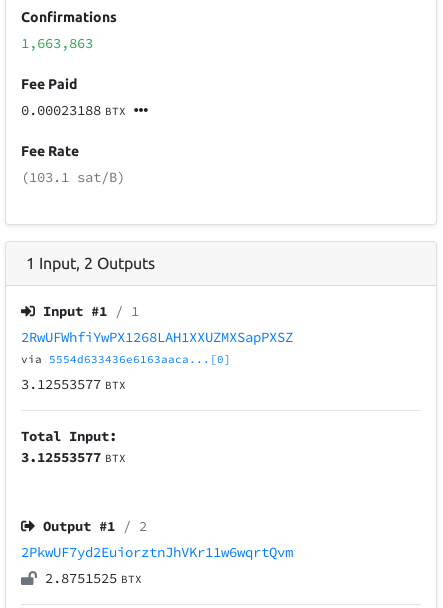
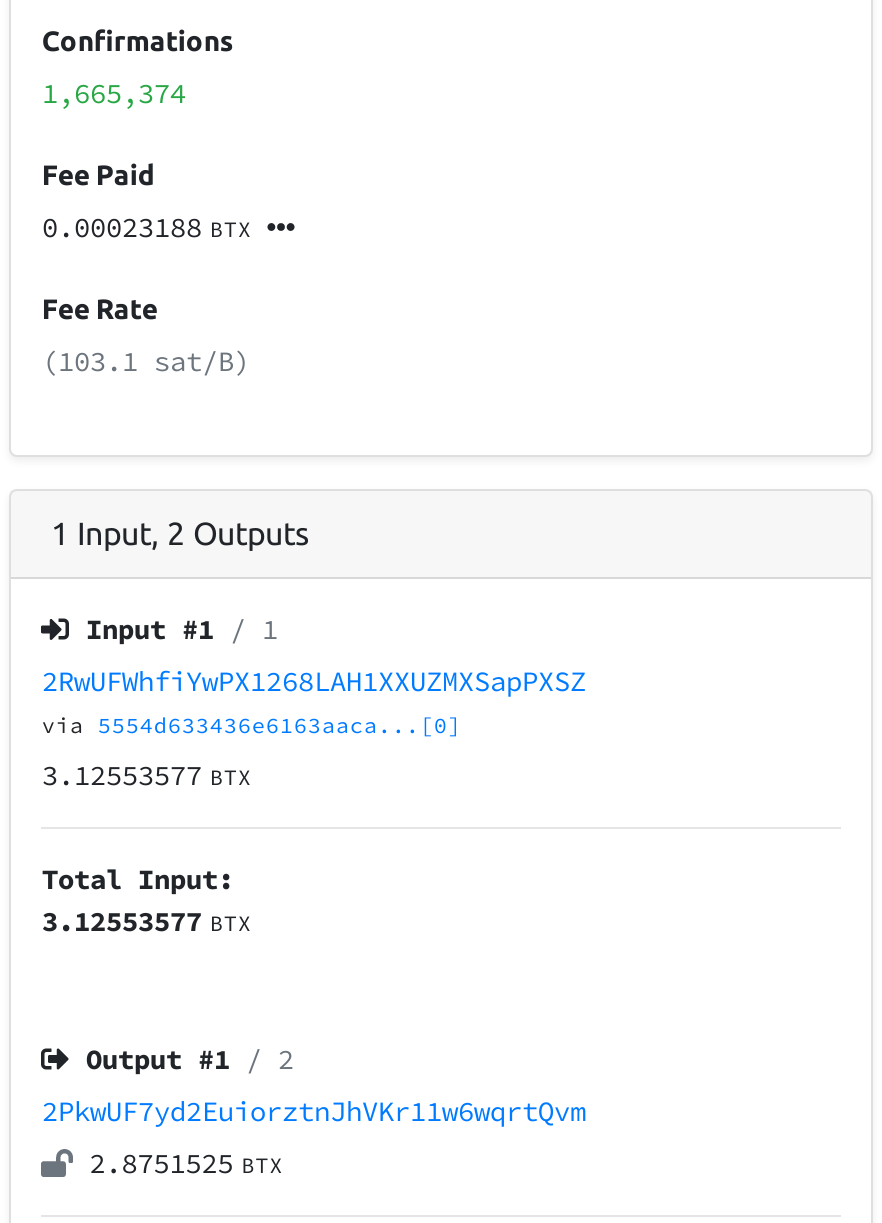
[21,34,93,52] 1,663,863 -> [42,76,186,112] 1,665,374

